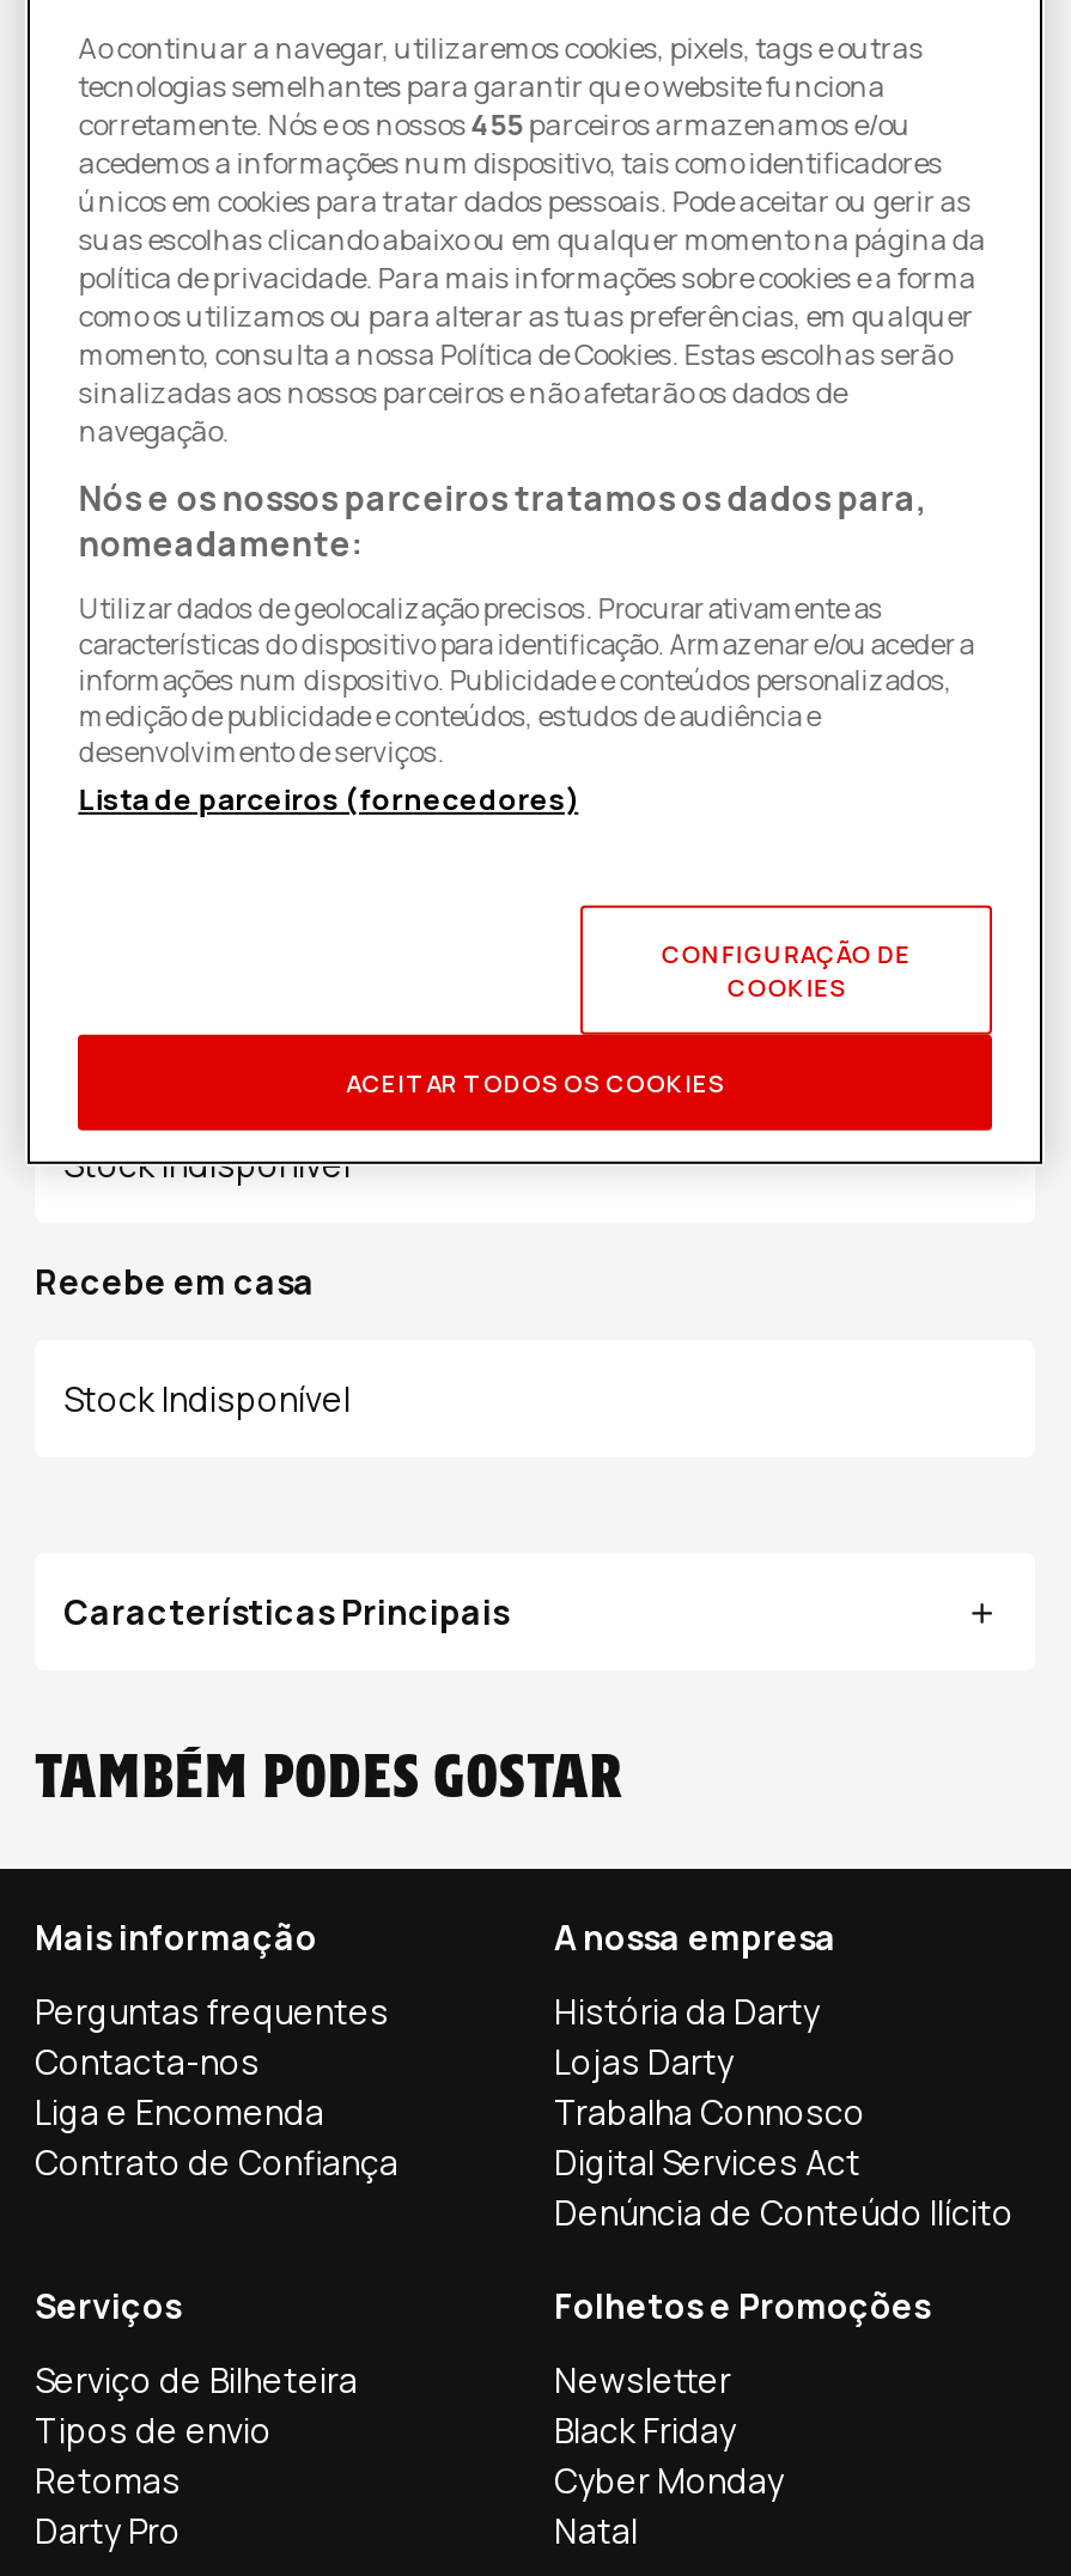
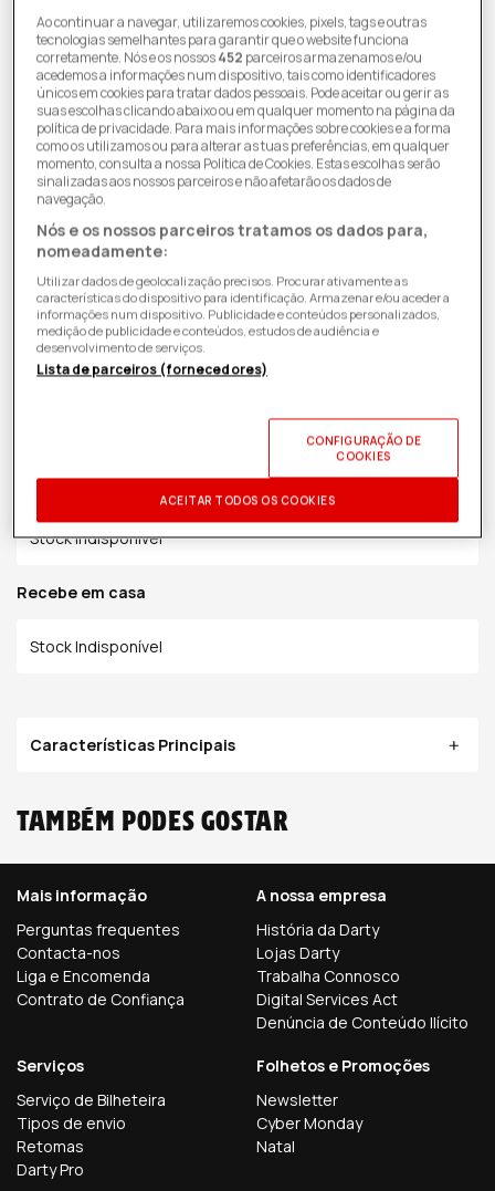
[78,104,911,145] corretamente. Nós e os nossos455 parceiros armazenamos e/ou -> [37,48,422,67] corretamente. Nós e os nossos452 parceiros armazenamos e/ou
[554,2407,736,2453] Black Friday -> none
moved [554,2458,784,2553] -> [256,1112,362,1157]: Cyber Monday | Natal

